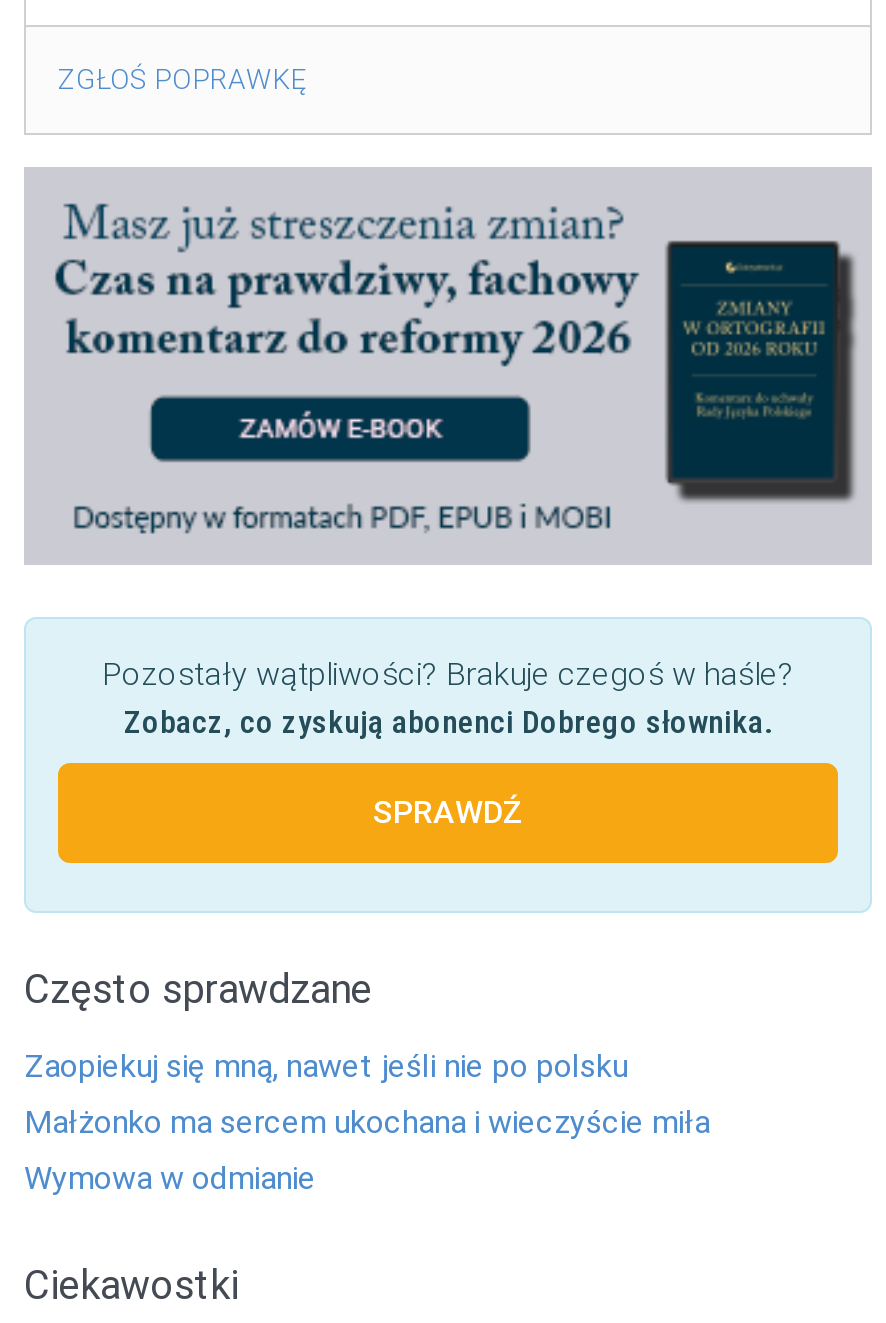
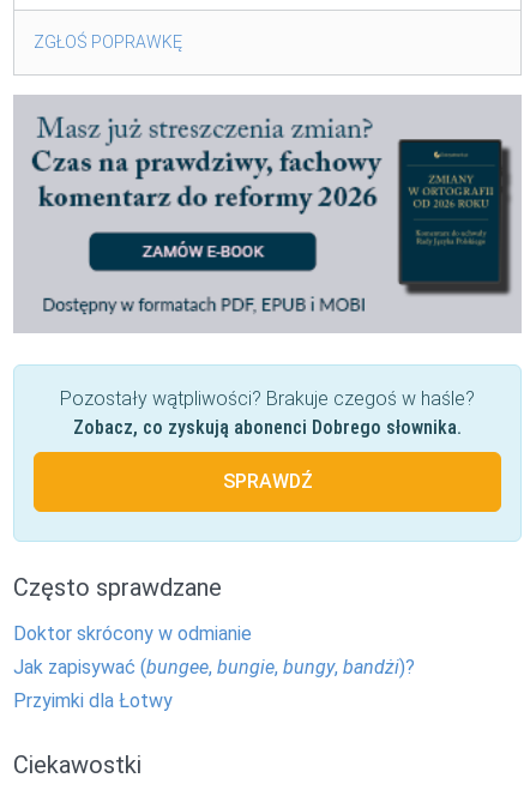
[24,1046,628,1084] Zaopiekuj się mną, nawet jeśli nie po polsku -> [13,622,252,645] Doktor skrócony w odmianie
[24,1102,710,1140] Małżonko ma sercem ukochana i wieczyście miła -> [13,655,415,678] Jak zapisywać (bungee, bungie, bungy, bandżi)?
[24,1158,316,1196] Wymowa w odmianie -> [13,689,173,712] Przyimki dla Łotwy

